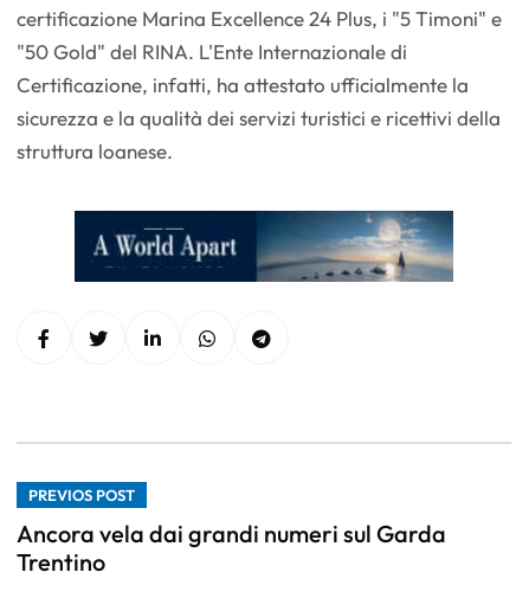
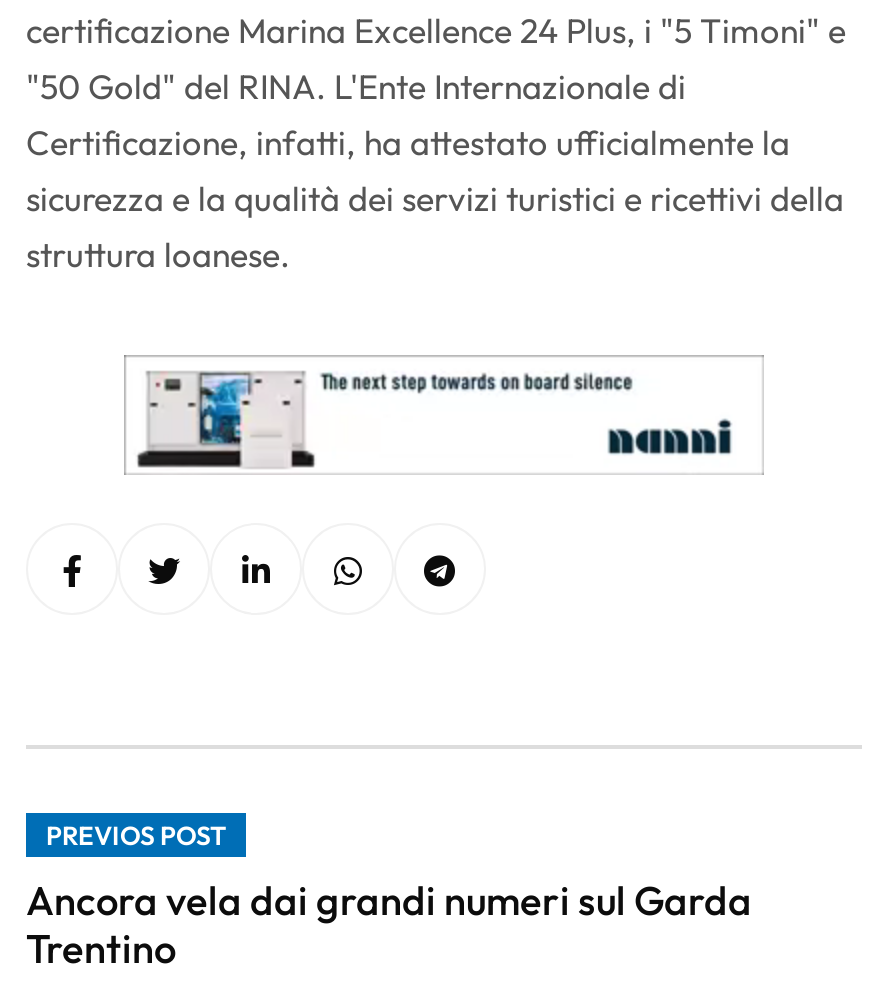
[73,210,454,283] [image] -> [124,356,764,476] [image]

